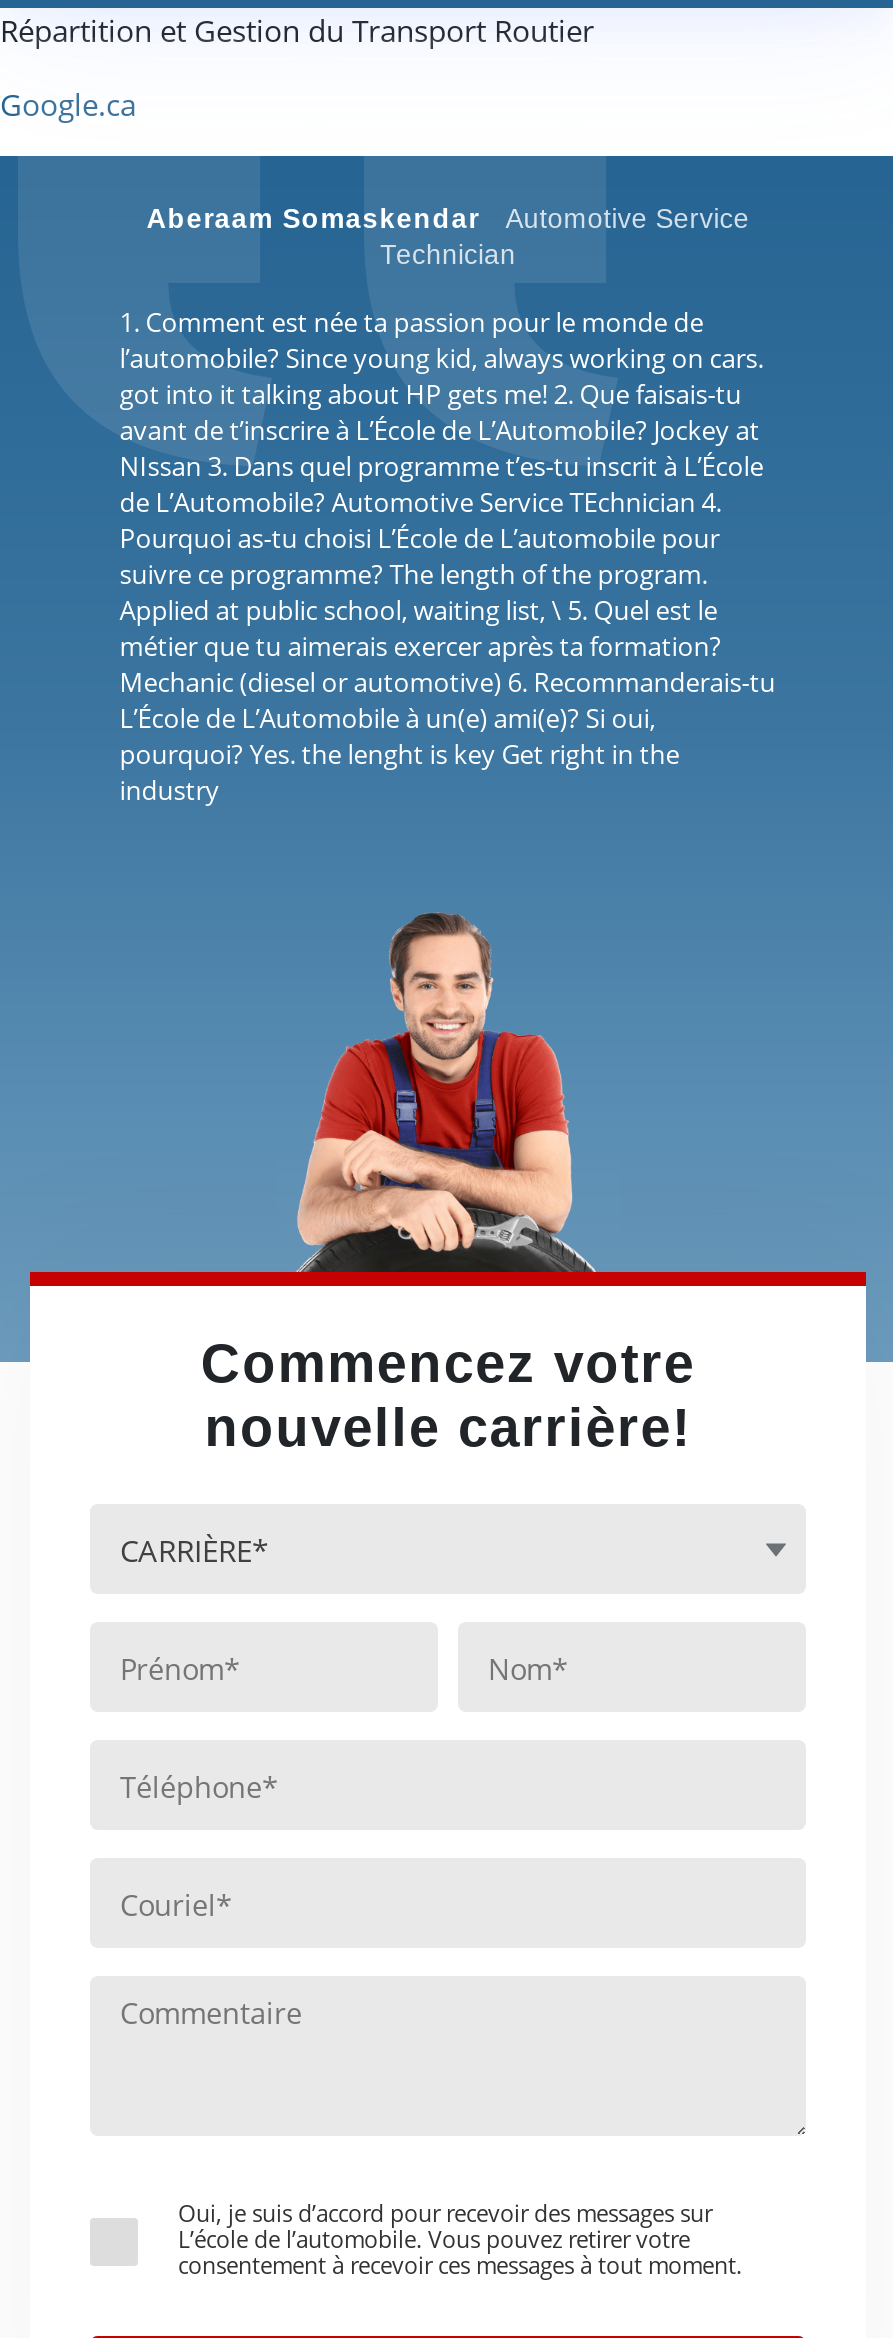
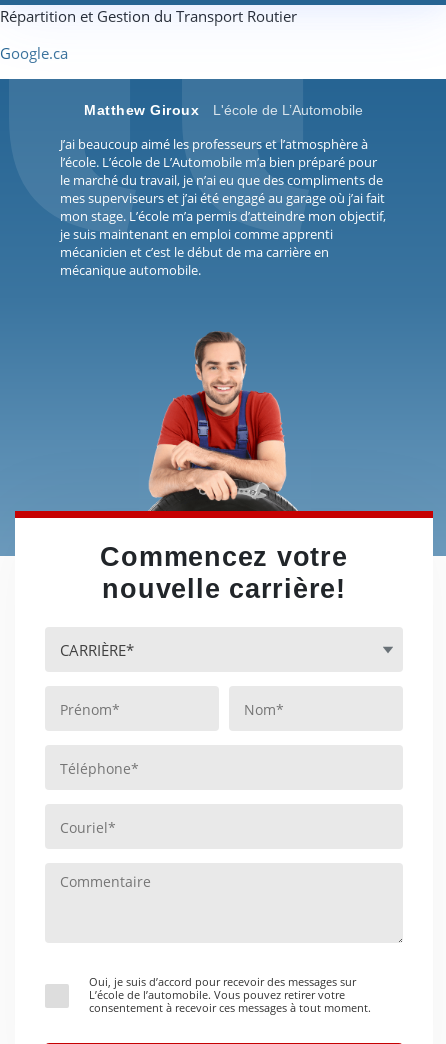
[146,203,749,269] Aberaam Somaskendar | Automotive Service | Technician -> [84,102,363,117] Matthew Giroux | L'école de L’Automobile
[120,303,776,807] 1. Comment est née ta passion pour le monde de | l’automobile? Since young kid, always working on cars. | got into it talking about HP gets me! 2. Que faisais-tu | avant de t’inscrire à L’École de L’Automobile? Jockey at | NIssan 3. Dans quel programme t’es-tu inscrit à L’École | de L’Automobile? Automotive Service TEchnician 4. | Pourquoi as-tu choisi L’École de L’automobile pour | suivre ce programme? The length of the program. | Applied at public school, waiting list, \ 5. Quel est le | métier que tu aimerais exercer après ta formation? | Mechanic (diesel or automotive) 6. Recommanderais-tu | L’École de L’Automobile à un(e) ami(e)? Si oui, | pourquoi? Yes. the lenght is key Get right in the | industry -> [60,134,386,278] J’ai beaucoup aimé les professeurs et l’atmosphère à | l’école. L’école de L’Automobile m’a bien préparé pour | le marché du travail, je n’ai eu que des compliments de | mes superviseurs et j’ai été engagé au garage où j’ai fait | mon stage. L’école m’a permis d’atteindre mon objectif, | je suis maintenant en emploi comme apprenti | mécanicien et c’est le début de ma carrière en | mécanique automobile.

